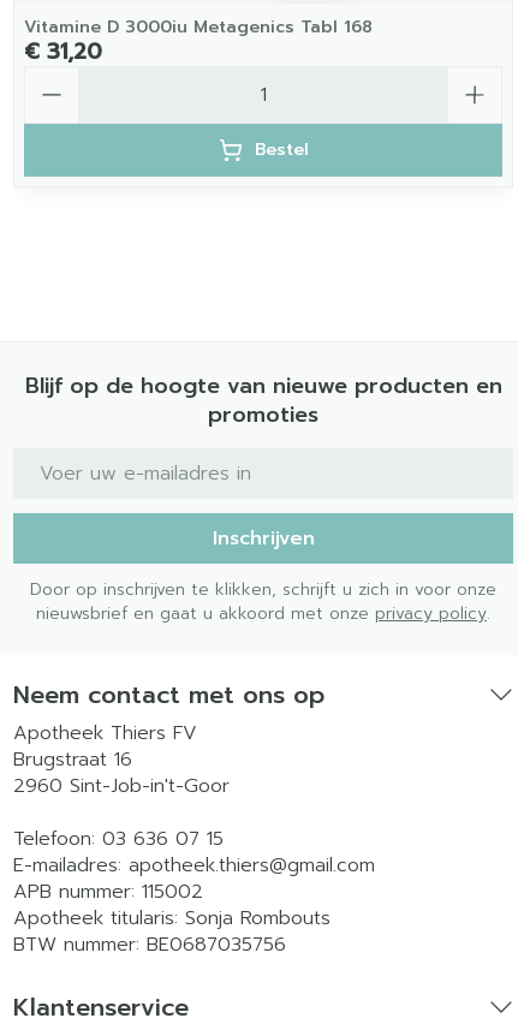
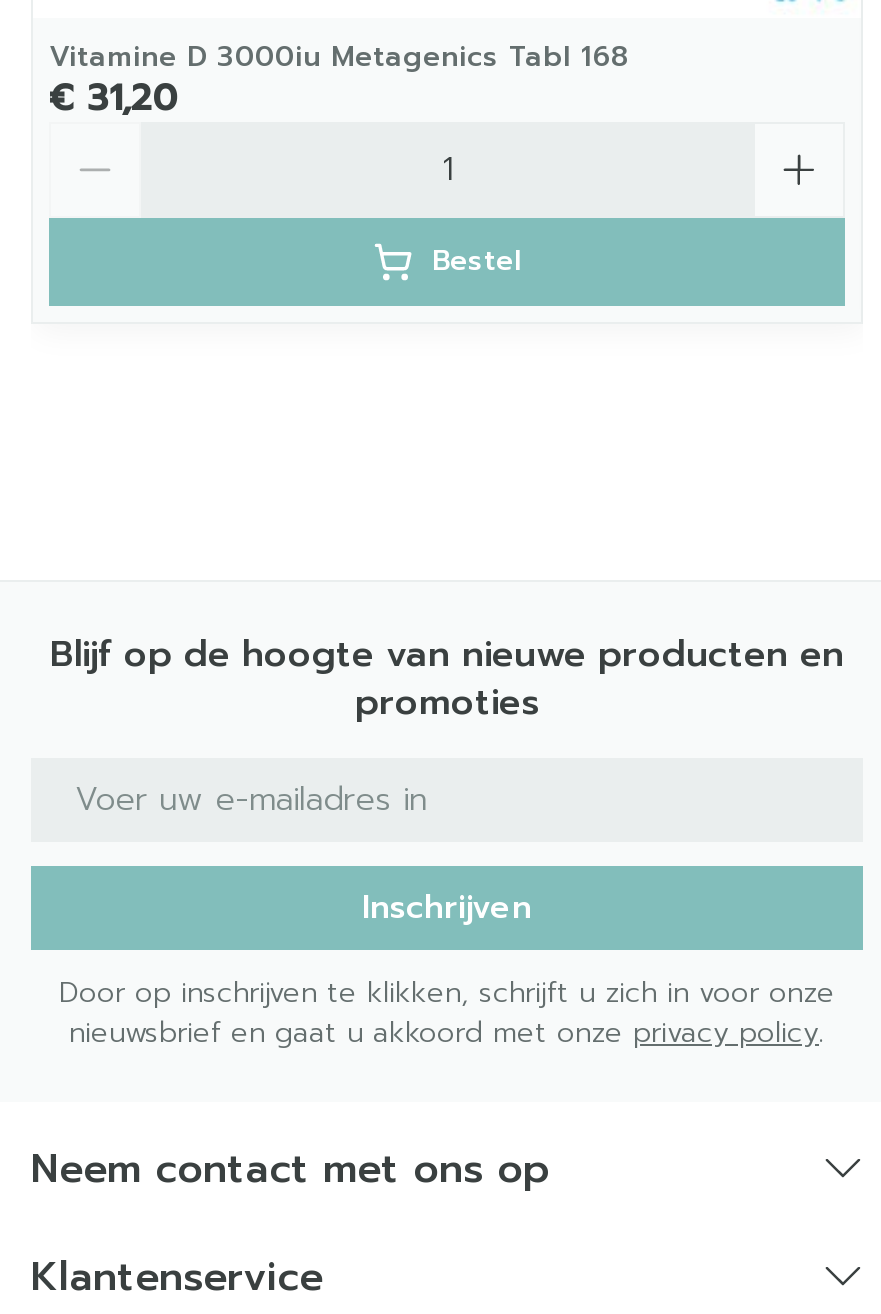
[13,719,375,959] Apotheek Thiers FV | Brugstraat 16 | 2960 Sint-Job-in't-Goor | Telefoon: 03 636 07 15 | E-mailadres: apotheek.thiers@gmail.com | APB nummer: 115002 | Apotheek titularis: Sonja Rombouts | BTW nummer: BE0687035756 -> none

